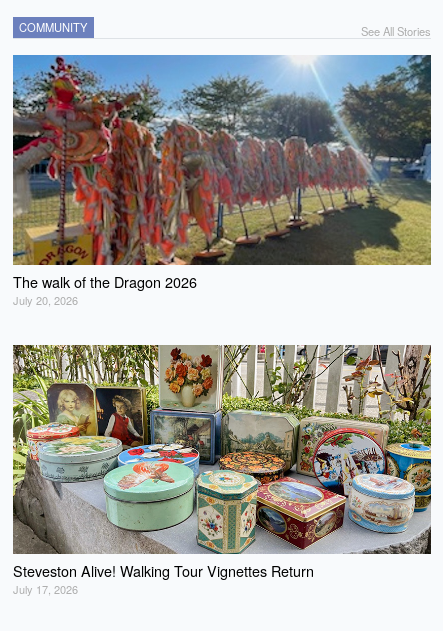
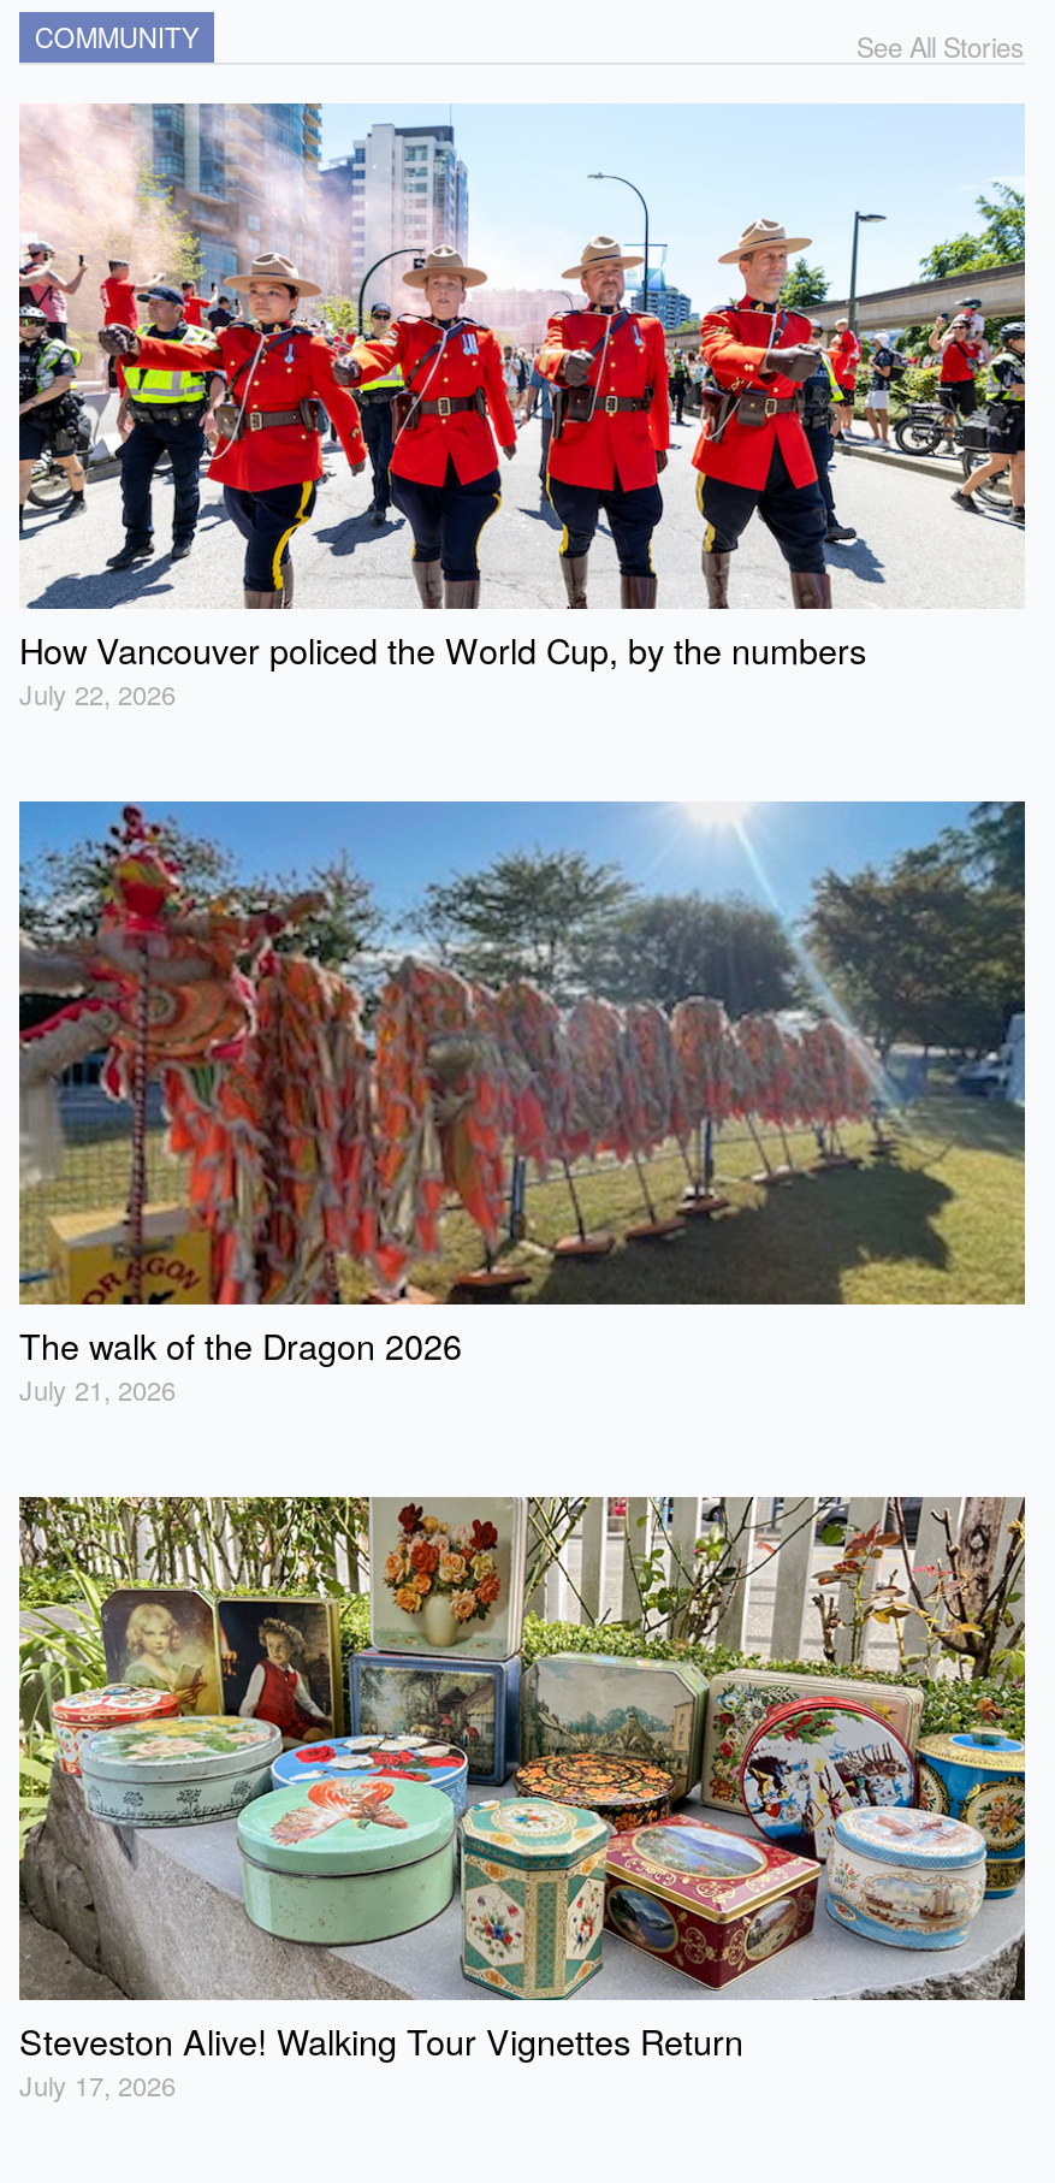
none -> [17,103,1027,712] [image] | How Vancouver policed the World Cup, by the numbers | July 22, 2026
[13,292,78,308] July 20, 2026 -> [19,1369,176,1408] July 21, 2026

